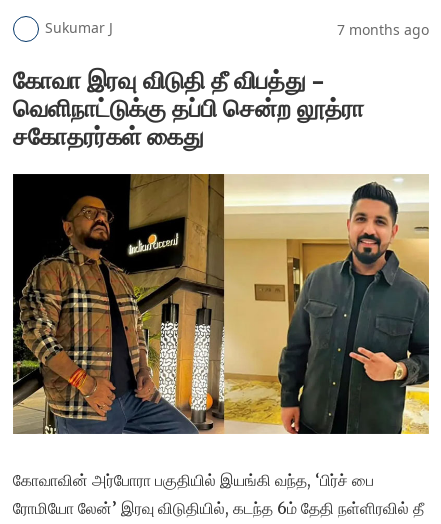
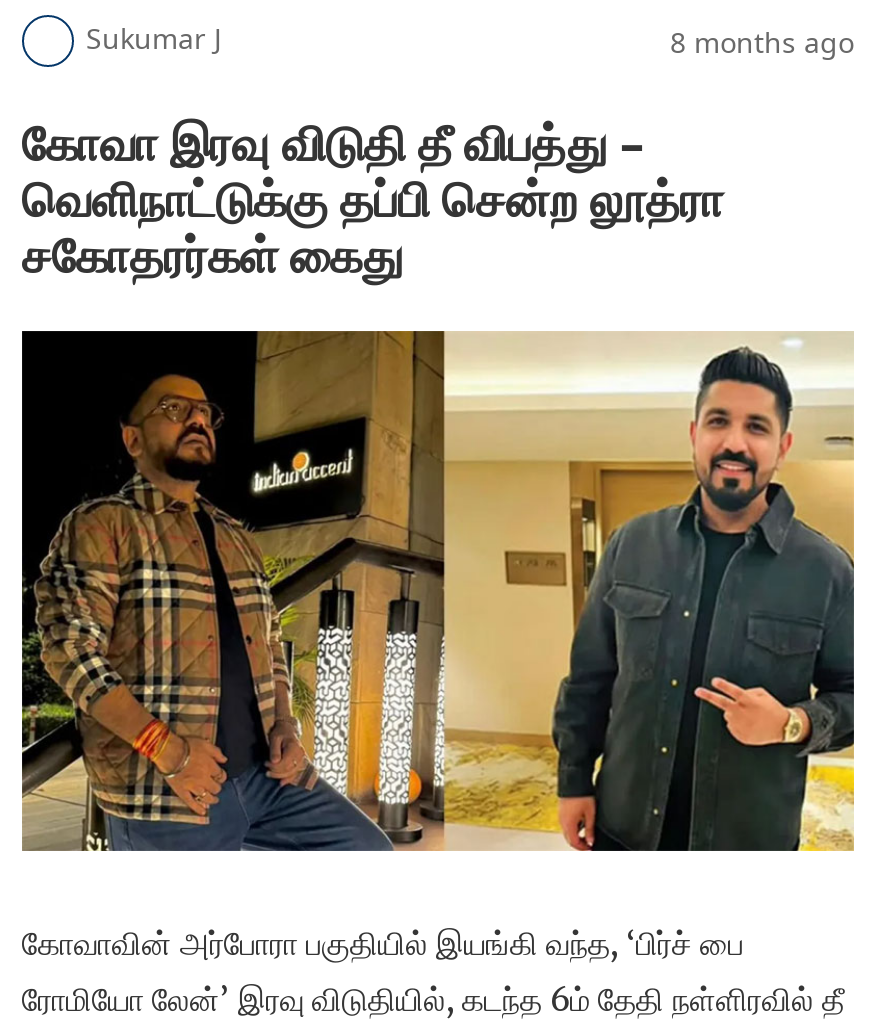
[337,20,429,39] 7 months ago -> [670,23,854,61] 8 months ago

